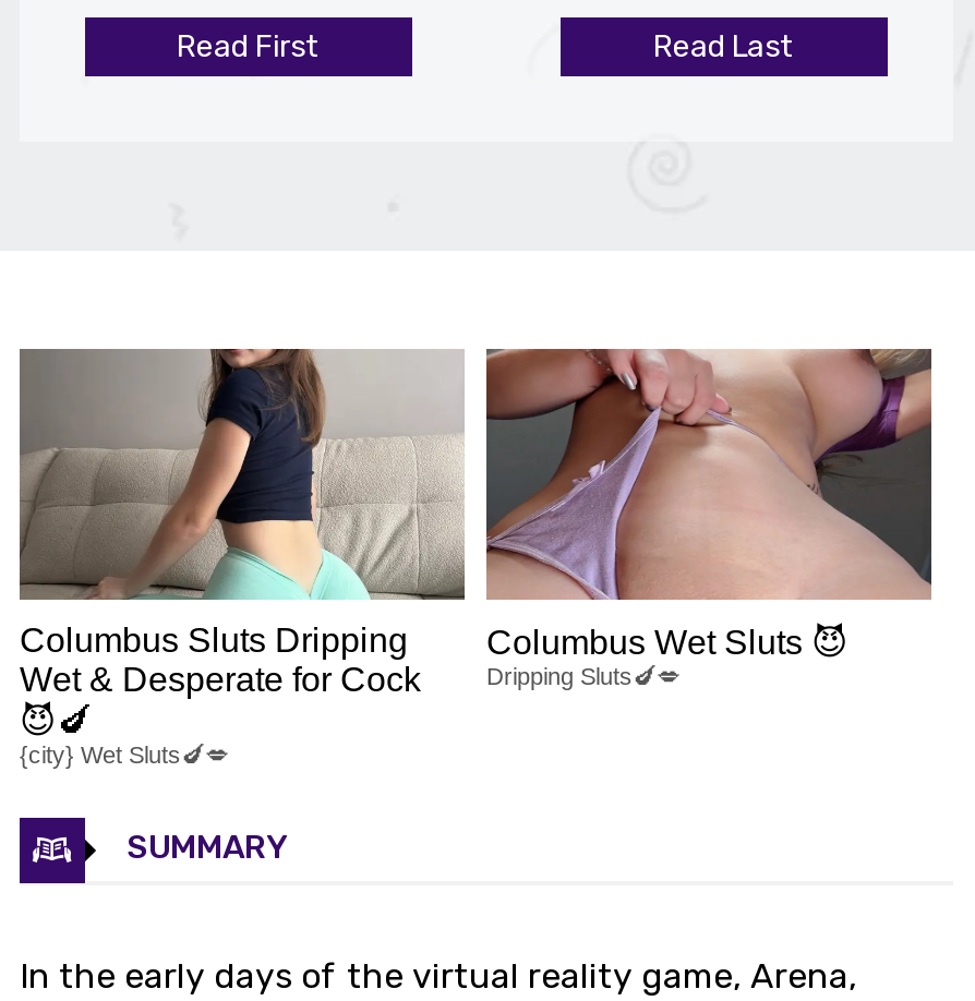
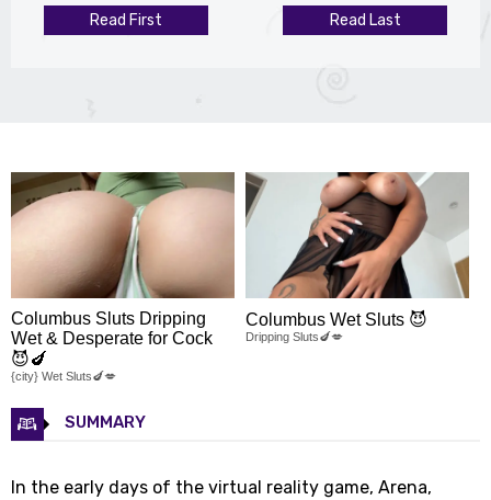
[17,347,465,602] [image] -> [11,171,235,299] [image]
[484,347,934,600] [image] -> [245,171,469,299] [image]

